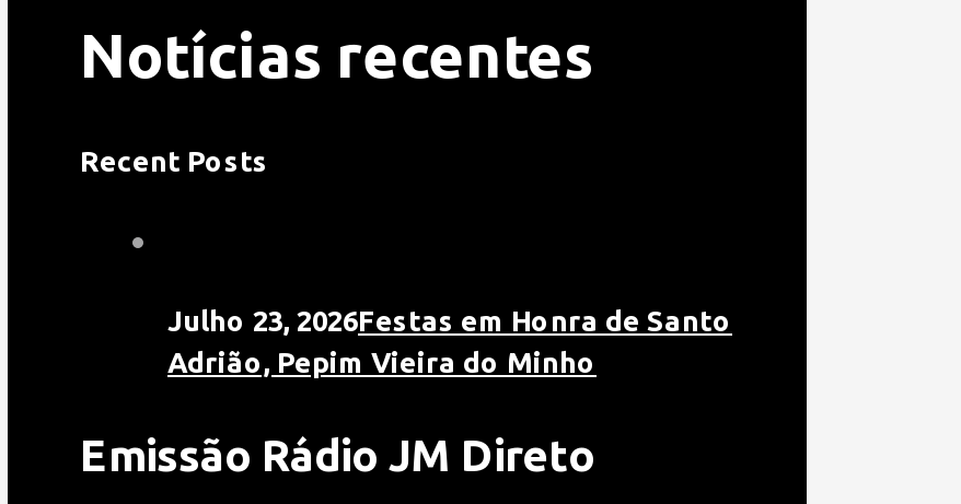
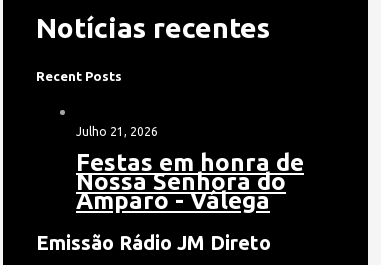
[167,305,732,377] Julho 23, 2026Festas em Honra de Santo | Adrião, Pepim Vieira do Minho -> [76,125,304,214] Julho 21, 2026 | Festas em honra de | Nossa Senhora do | Amparo - Válega

